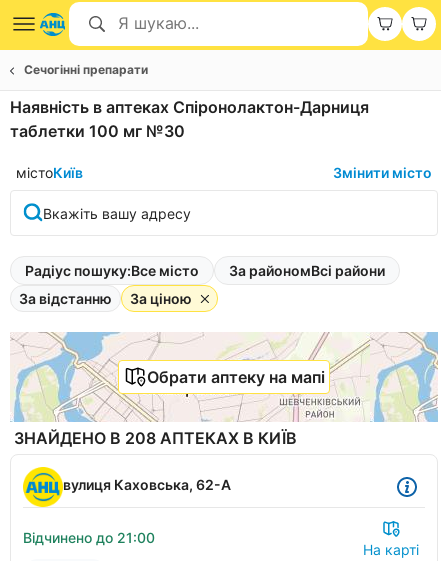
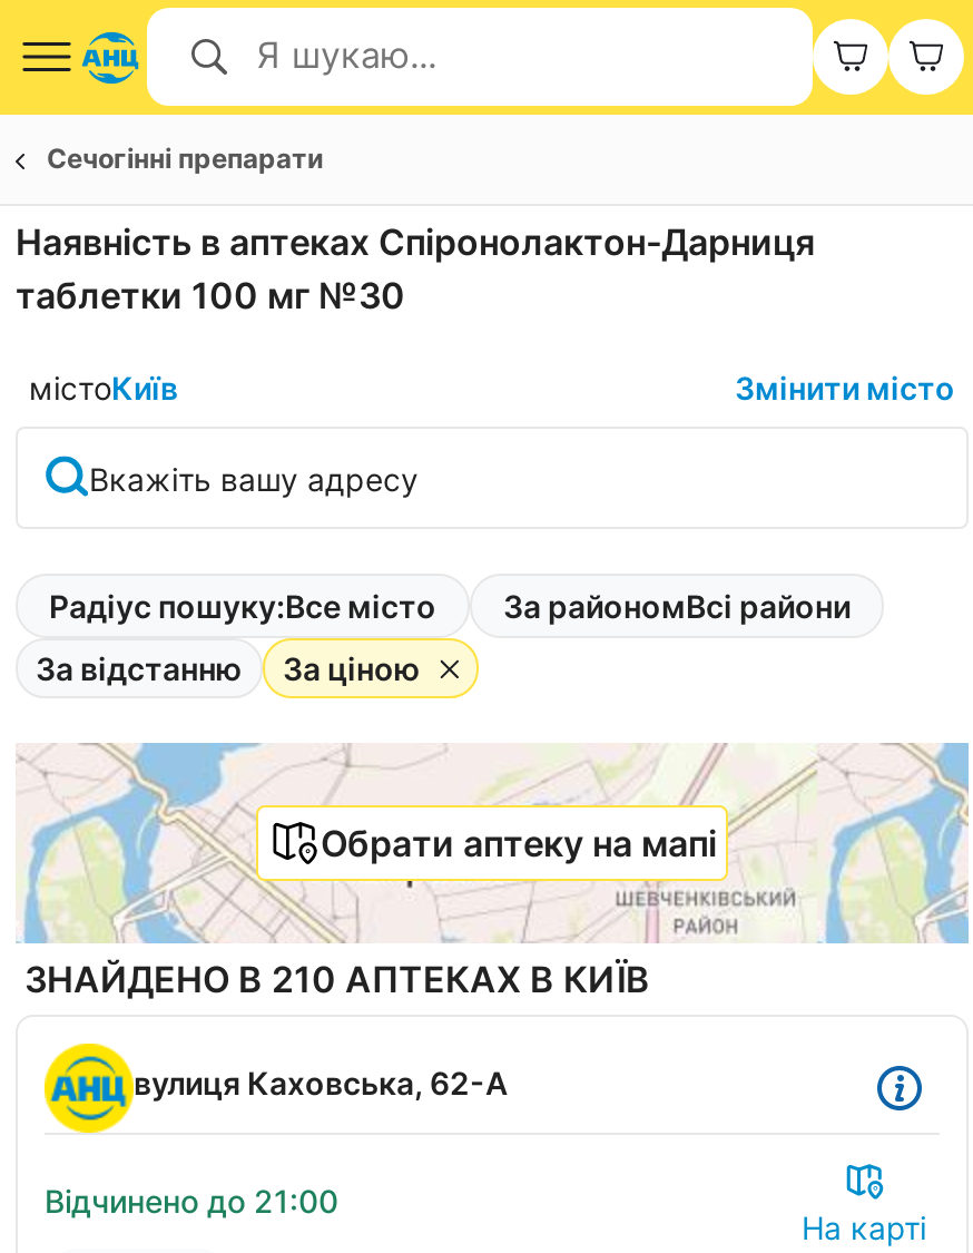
[14,428,297,448] ЗНАЙДЕНО В 208 АПТЕКАХ В КИЇВ -> [24,957,650,1001] ЗНАЙДЕНО В 210 АПТЕКАХ В КИЇВ

